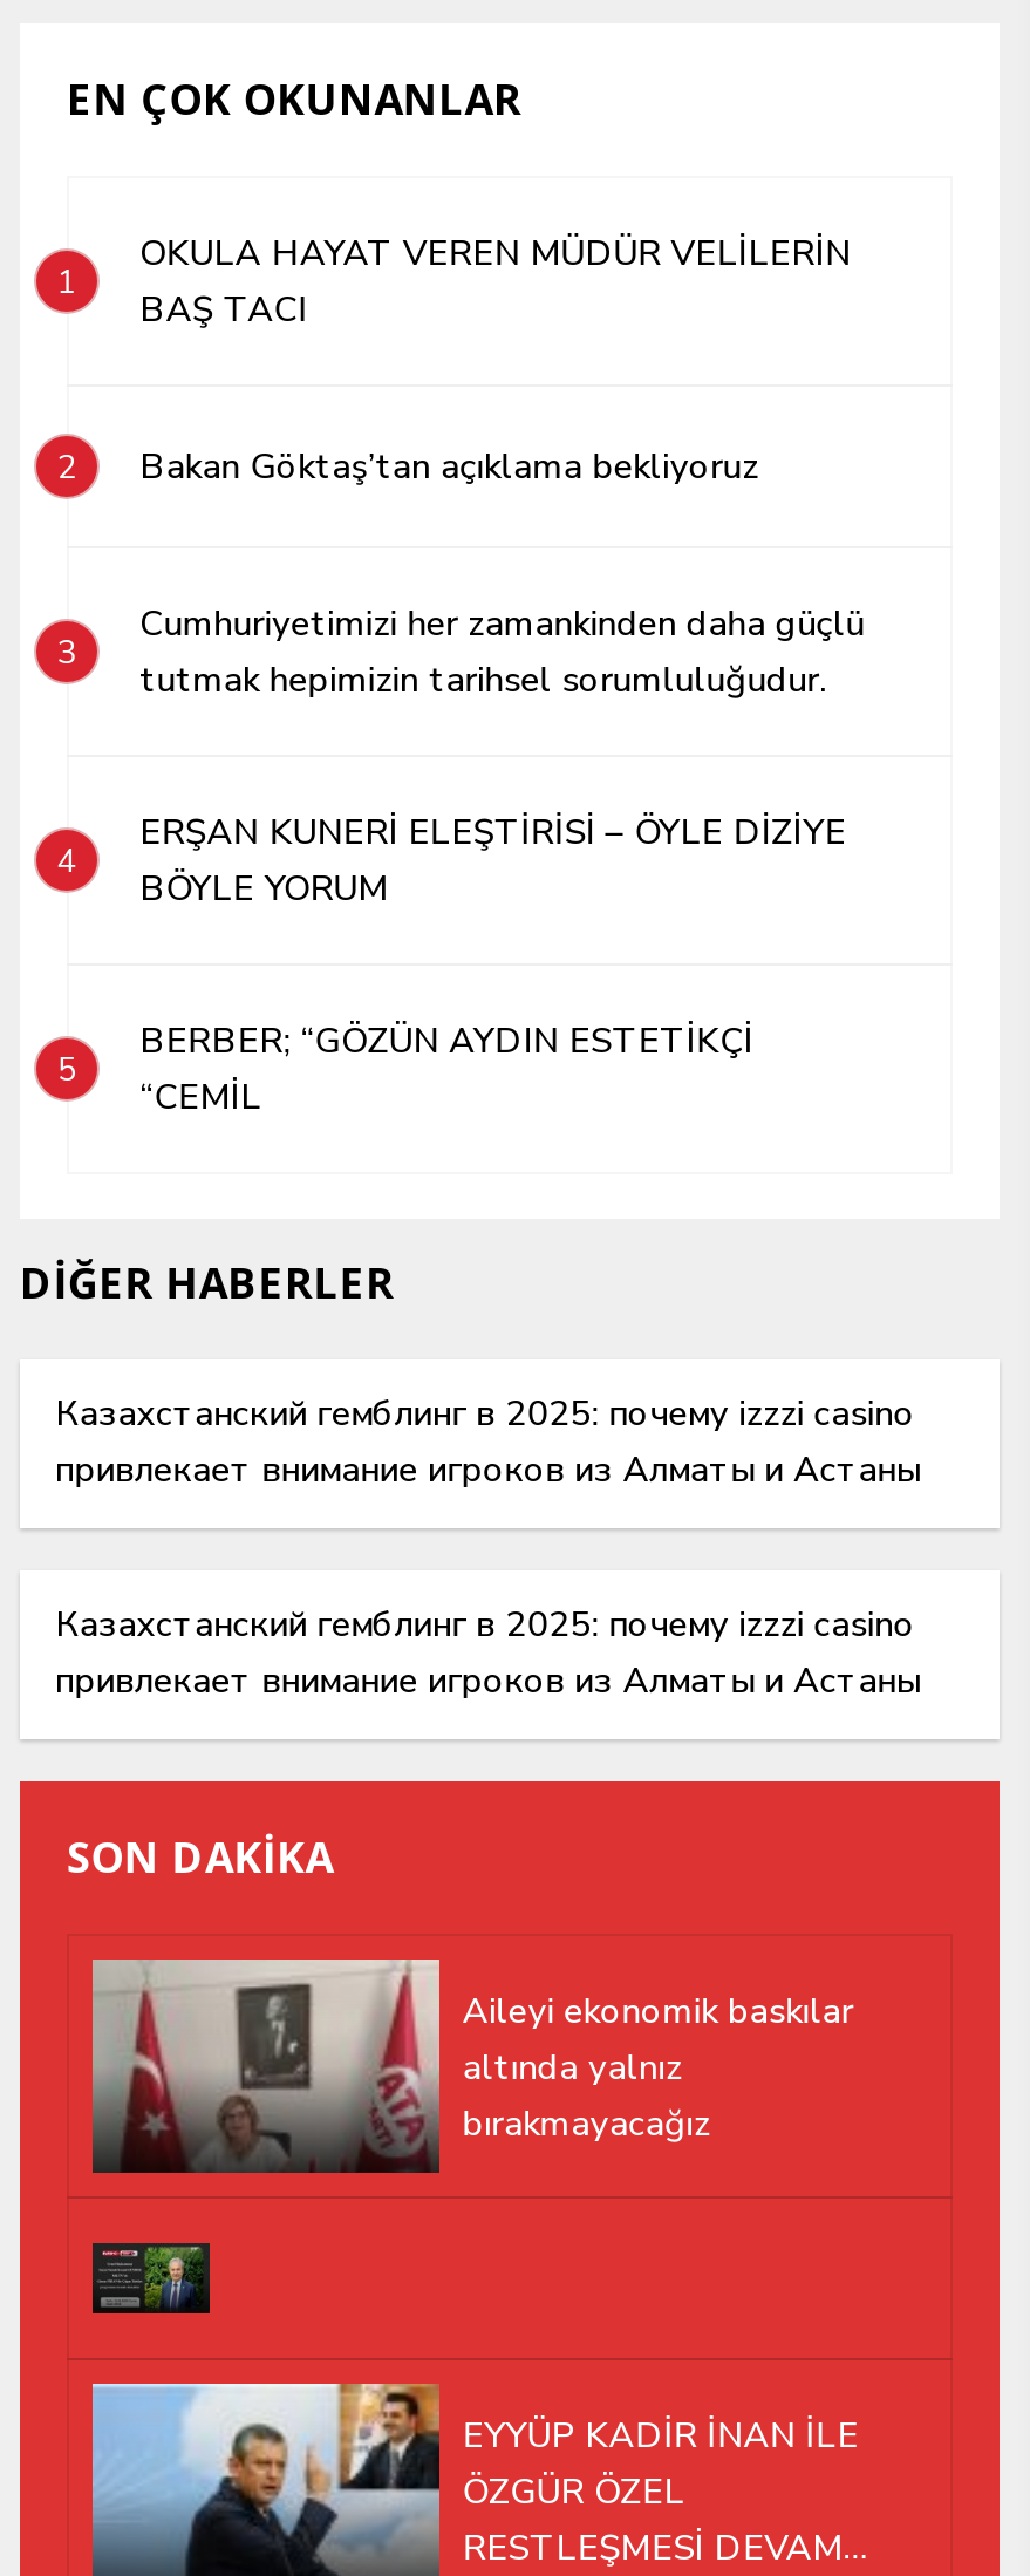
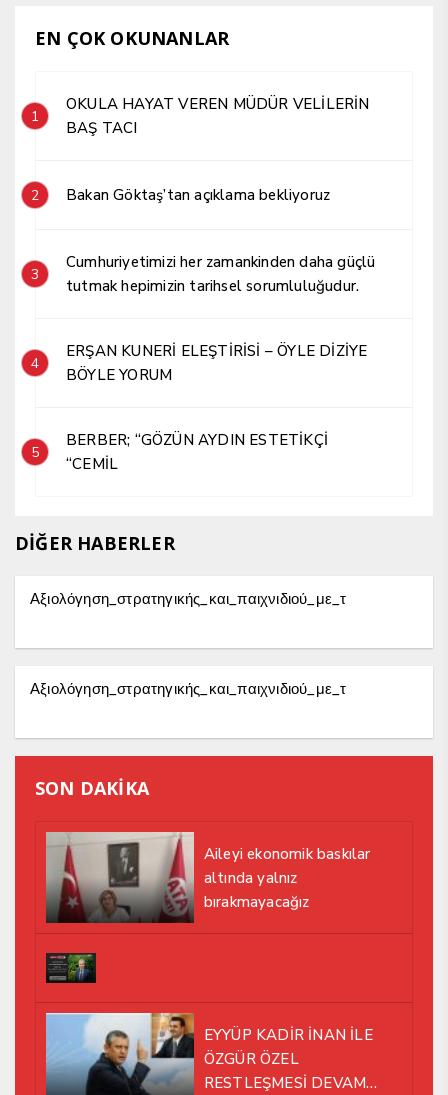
[55,1390,920,1493] Казахстанский гемблинг в 2025: почему izzzi casino | привлекает внимание игроков из Алматы и Астаны -> [30,589,346,609] Αξιολόγηση_στρατηγικής_και_παιχνιδιού_με_τ
[55,1601,920,1704] Казахстанский гемблинг в 2025: почему izzzi casino | привлекает внимание игроков из Алматы и Астаны -> [30,679,346,699] Αξιολόγηση_στρατηγικής_και_παιχνιδιού_με_τ

